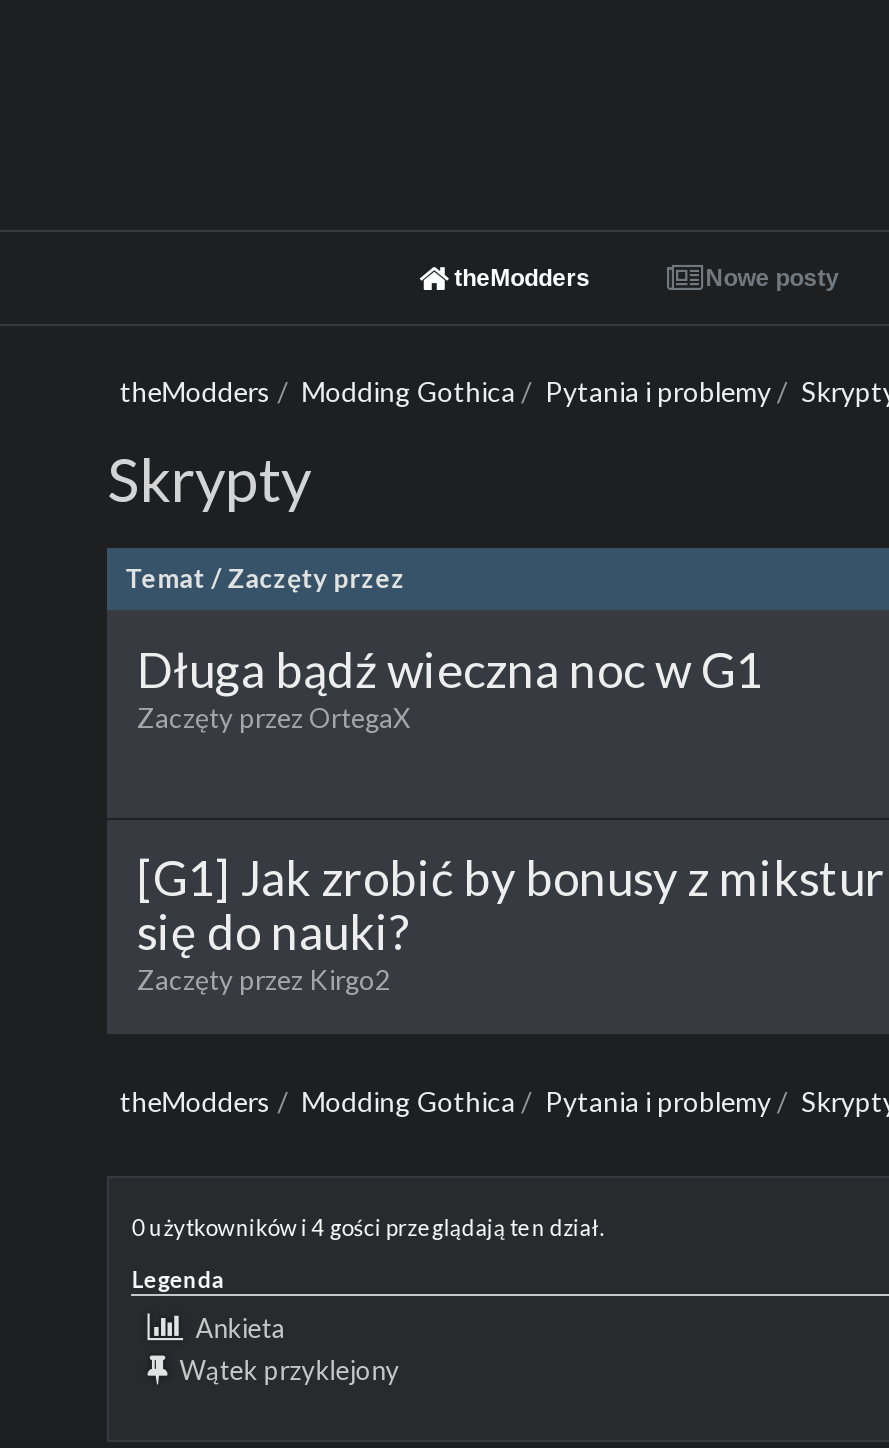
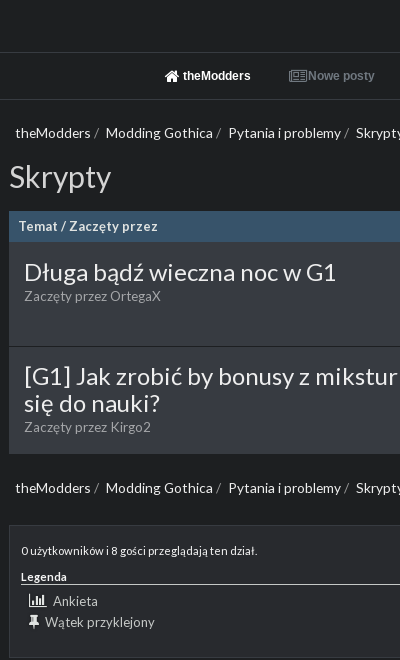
[131,1213,603,1239] 0 użytkowników i 4 gości przeglądają ten dział. -> [21,544,257,557] 0 użytkowników i 8 gości przeglądają ten dział.

